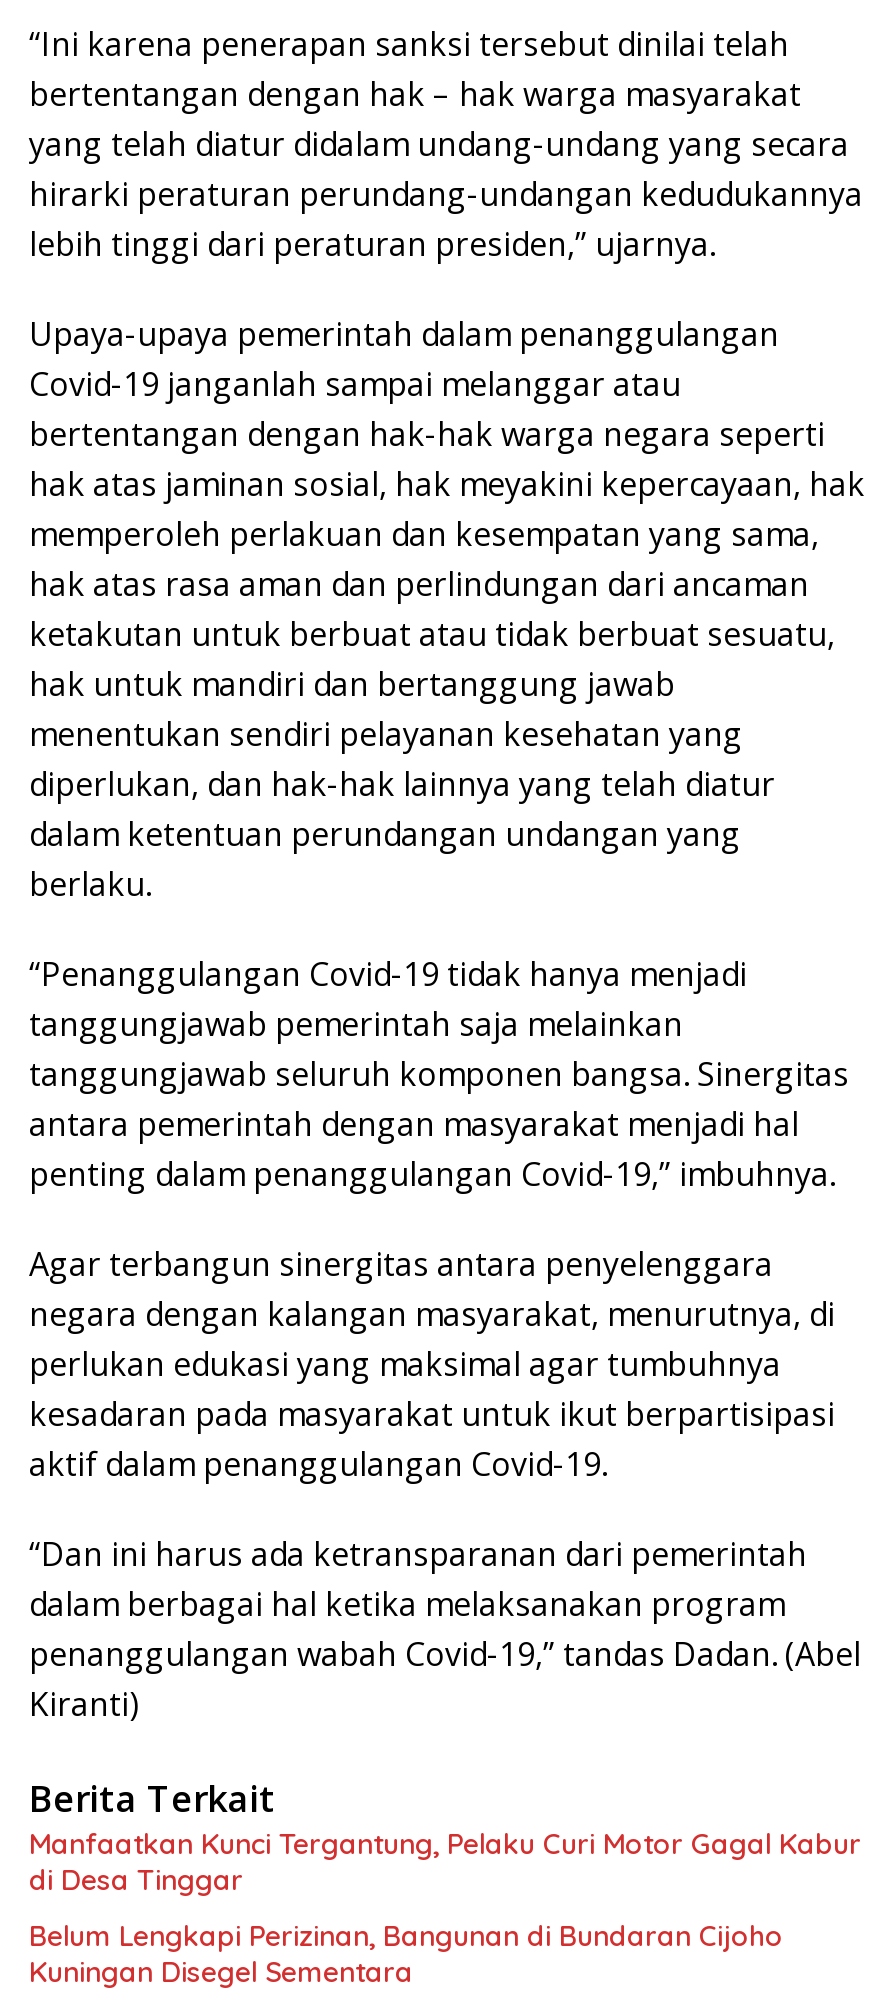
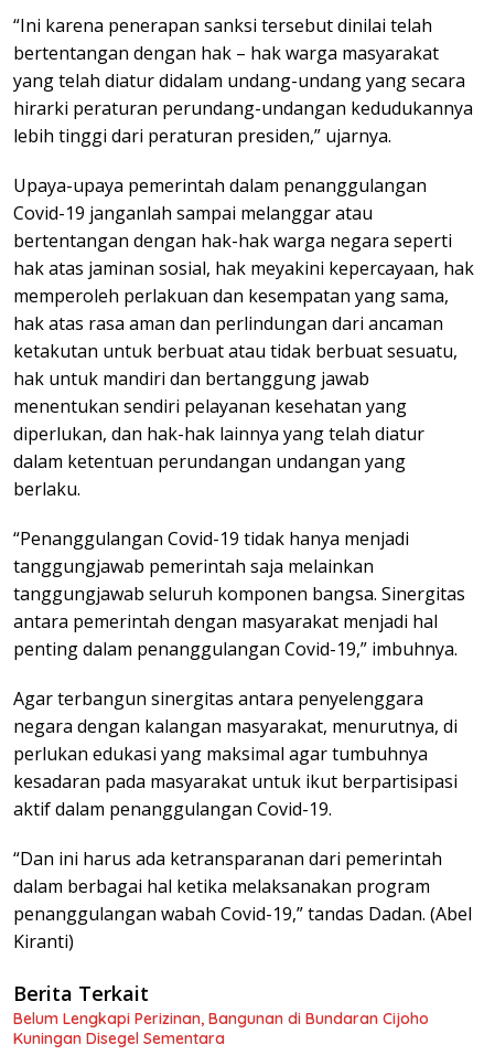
[29,1826,861,1898] Manfaatkan Kunci Tergantung, Pelaku Curi Motor Gagal Kabur | di Desa Tinggar -> none

